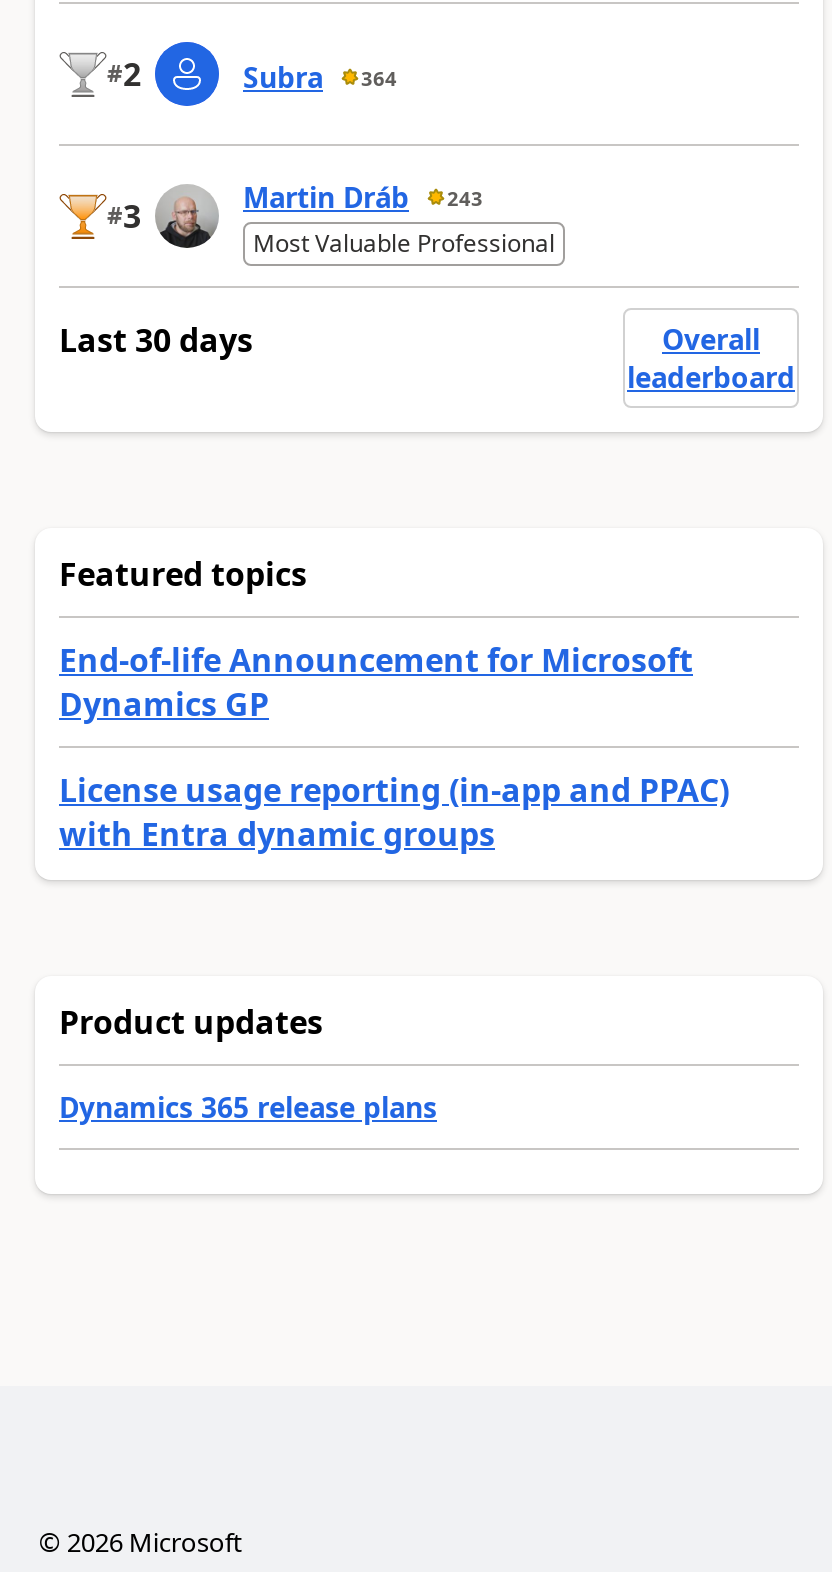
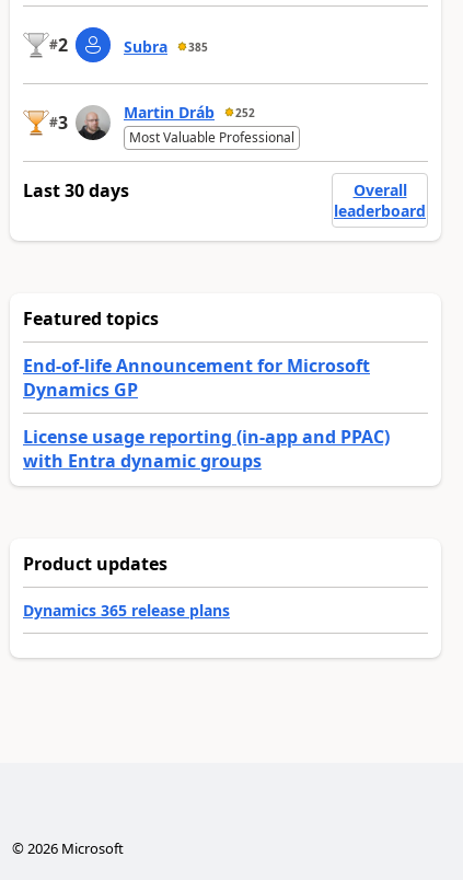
[243,58,397,96] Subra 364 -> [124,36,208,57] Subra 385
[243,178,483,216] Martin Dráb 243 -> [124,102,255,123] Martin Dráb 252

